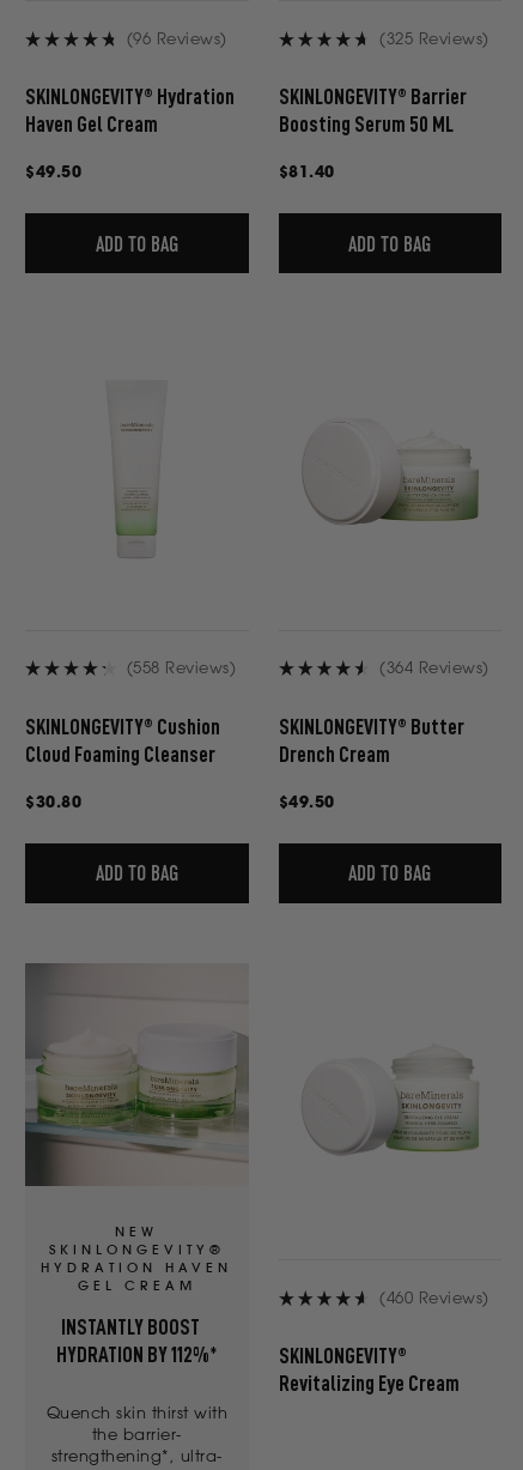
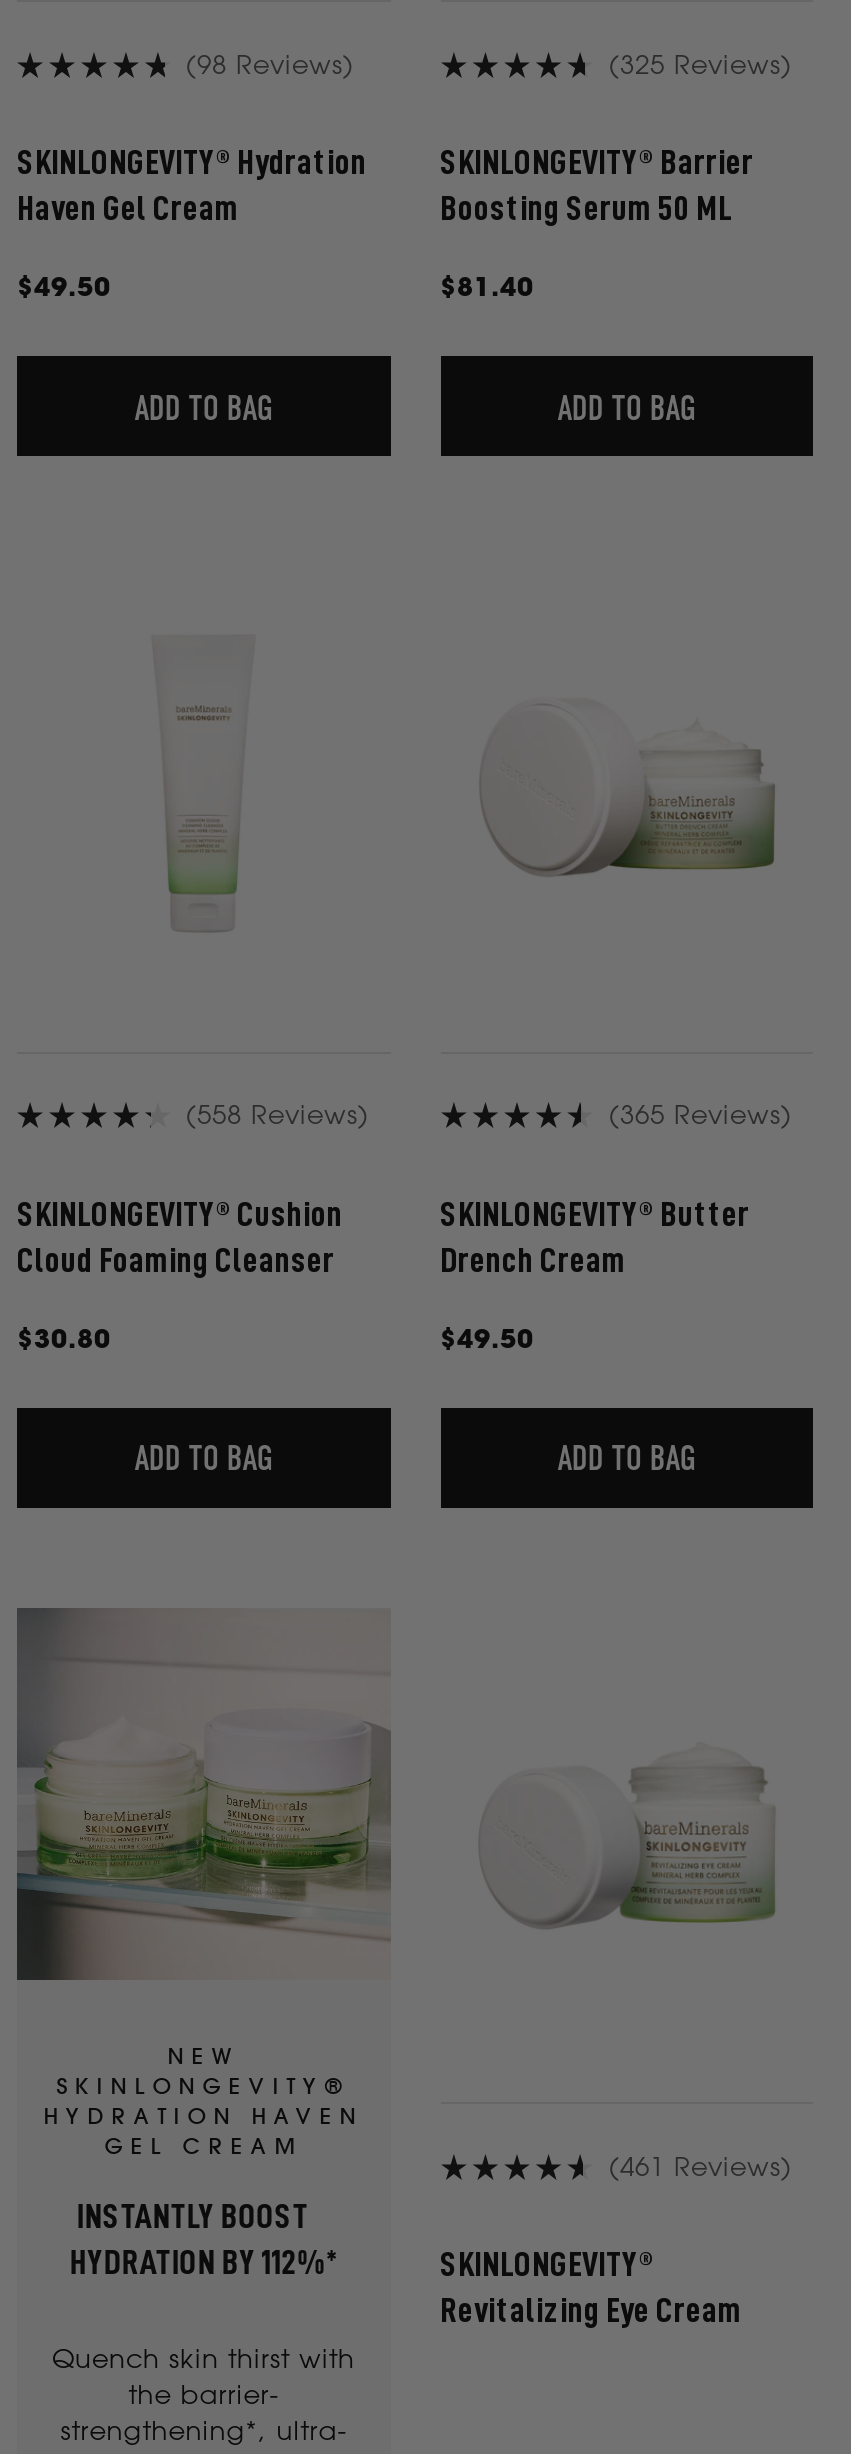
[126,32,227,47] (96 Reviews) -> [186,53,354,79] (98 Reviews)
[379,661,489,677] (364 Reviews) -> [609,1104,792,1130] (365 Reviews)
[379,1291,489,1307] (460 Reviews) -> [609,2155,792,2181] (461 Reviews)

